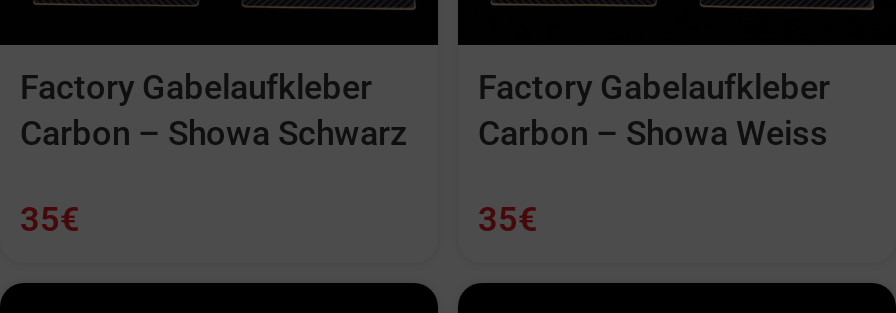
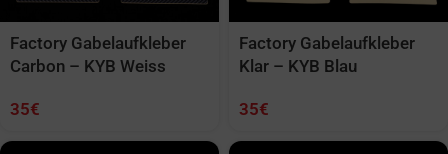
[20,113,408,153] Carbon – Showa Schwarz -> [10,56,166,76] Carbon – KYB Weiss
[478,113,828,153] Carbon – Showa Weiss -> [239,56,357,76] Klar – KYB Blau

